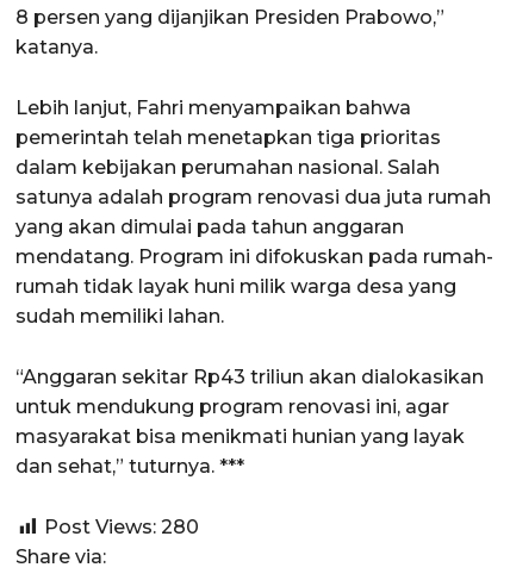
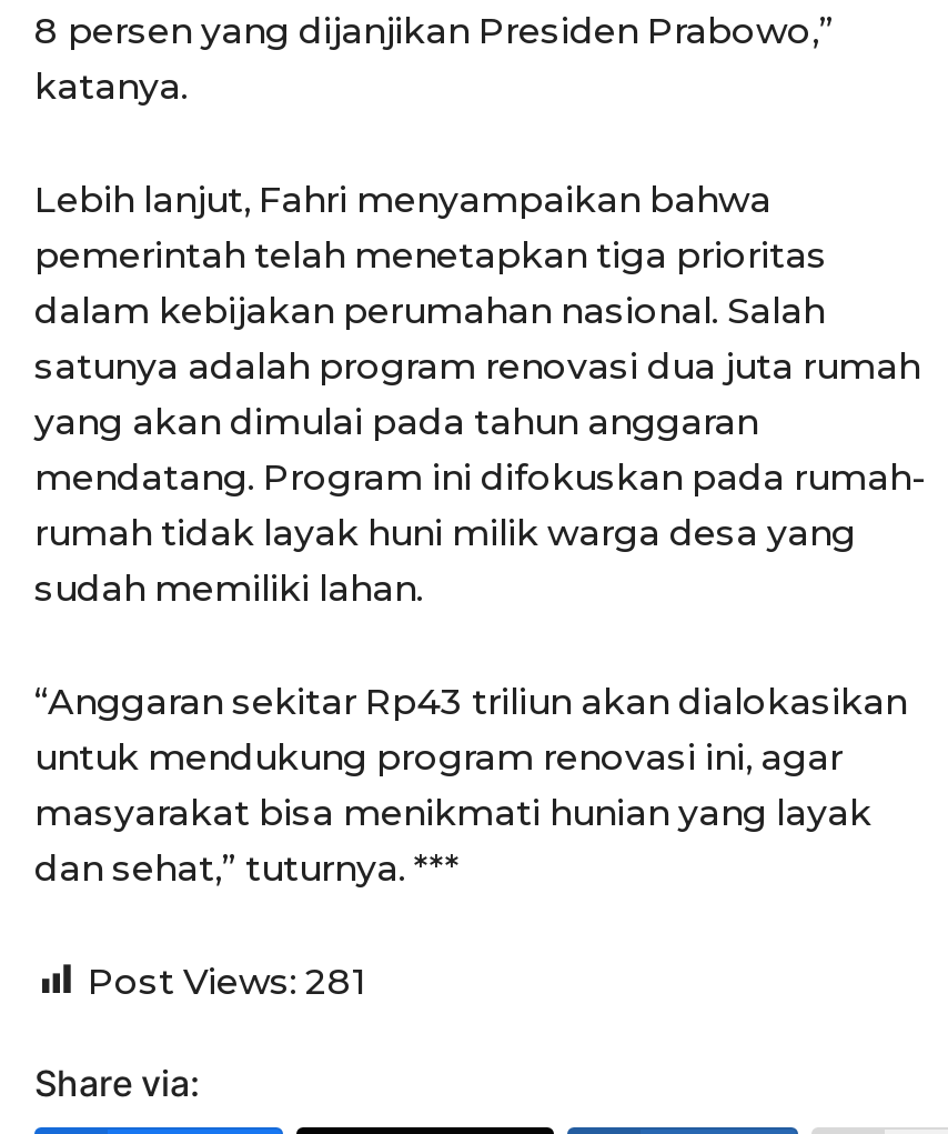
[44,515,199,538] Post Views: 280 -> [88,960,365,1002] Post Views: 281

